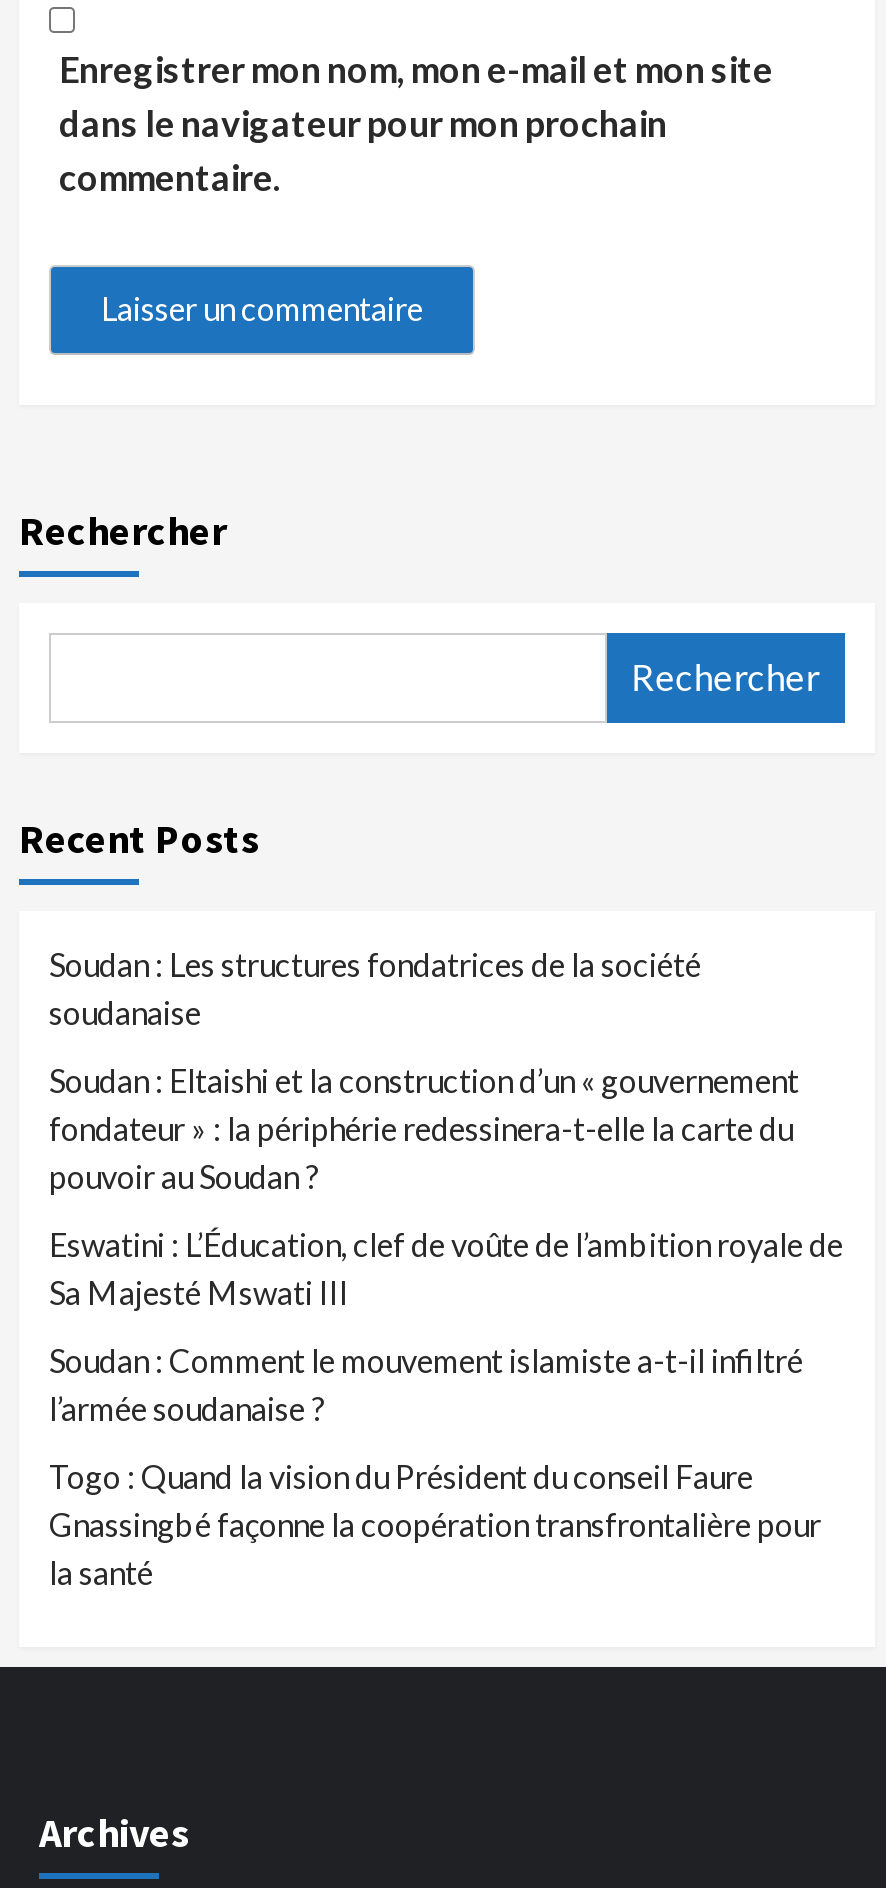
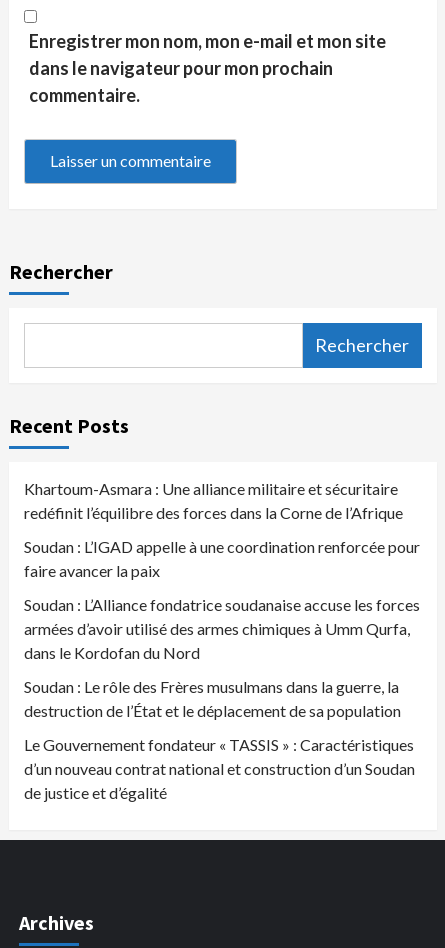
[49,944,701,1030] Soudan : Les structures fondatrices de la société | soudanaise -> [24,479,403,522] Khartoum-Asmara : Une alliance militaire et sécuritaire | redéfinit l’équilibre des forces dans la Corne de l’Afrique
[49,1060,799,1194] Soudan : Eltaishi et la construction d’un « gouvernement | fondateur » : la périphérie redessinera-t-elle la carte du | pouvoir au Soudan ? -> [24,537,420,580] Soudan : L’IGAD appelle à une coordination renforcée pour | faire avancer la paix
[49,1224,843,1310] Eswatini : L’Éducation, clef de voûte de l’ambition royale de | Sa Majesté Mswati III -> [24,595,420,662] Soudan : L’Alliance fondatrice soudanaise accuse les forces | armées d’avoir utilisé des armes chimiques à Umm Qurfa, | dans le Kordofan du Nord
[49,1340,803,1426] Soudan : Comment le mouvement islamiste a-t-il infiltré | l’armée soudanaise ? -> [24,677,401,720] Soudan : Le rôle des Frères musulmans dans la guerre, la | destruction de l’État et le déplacement de sa population
[49,1456,821,1590] Togo : Quand la vision du Président du conseil Faure | Gnassingbé façonne la coopération transfrontalière pour | la santé -> [24,735,415,802] Le Gouvernement fondateur « TASSIS » : Caractéristiques | d’un nouveau contrat national et construction d’un Soudan | de justice et d’égalité

